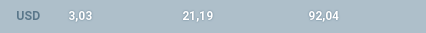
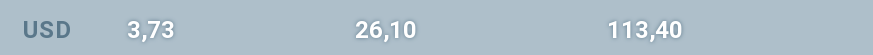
[16,8,92,22] USD 3,03 -> [23,15,175,43] USD 3,73
[182,8,213,22] 21,19 -> [355,15,417,43] 26,10
[308,8,339,22] 92,04 -> [607,15,683,43] 113,40

